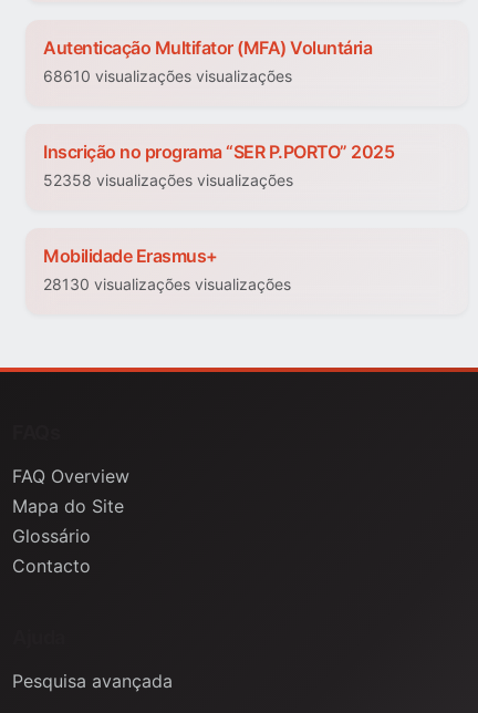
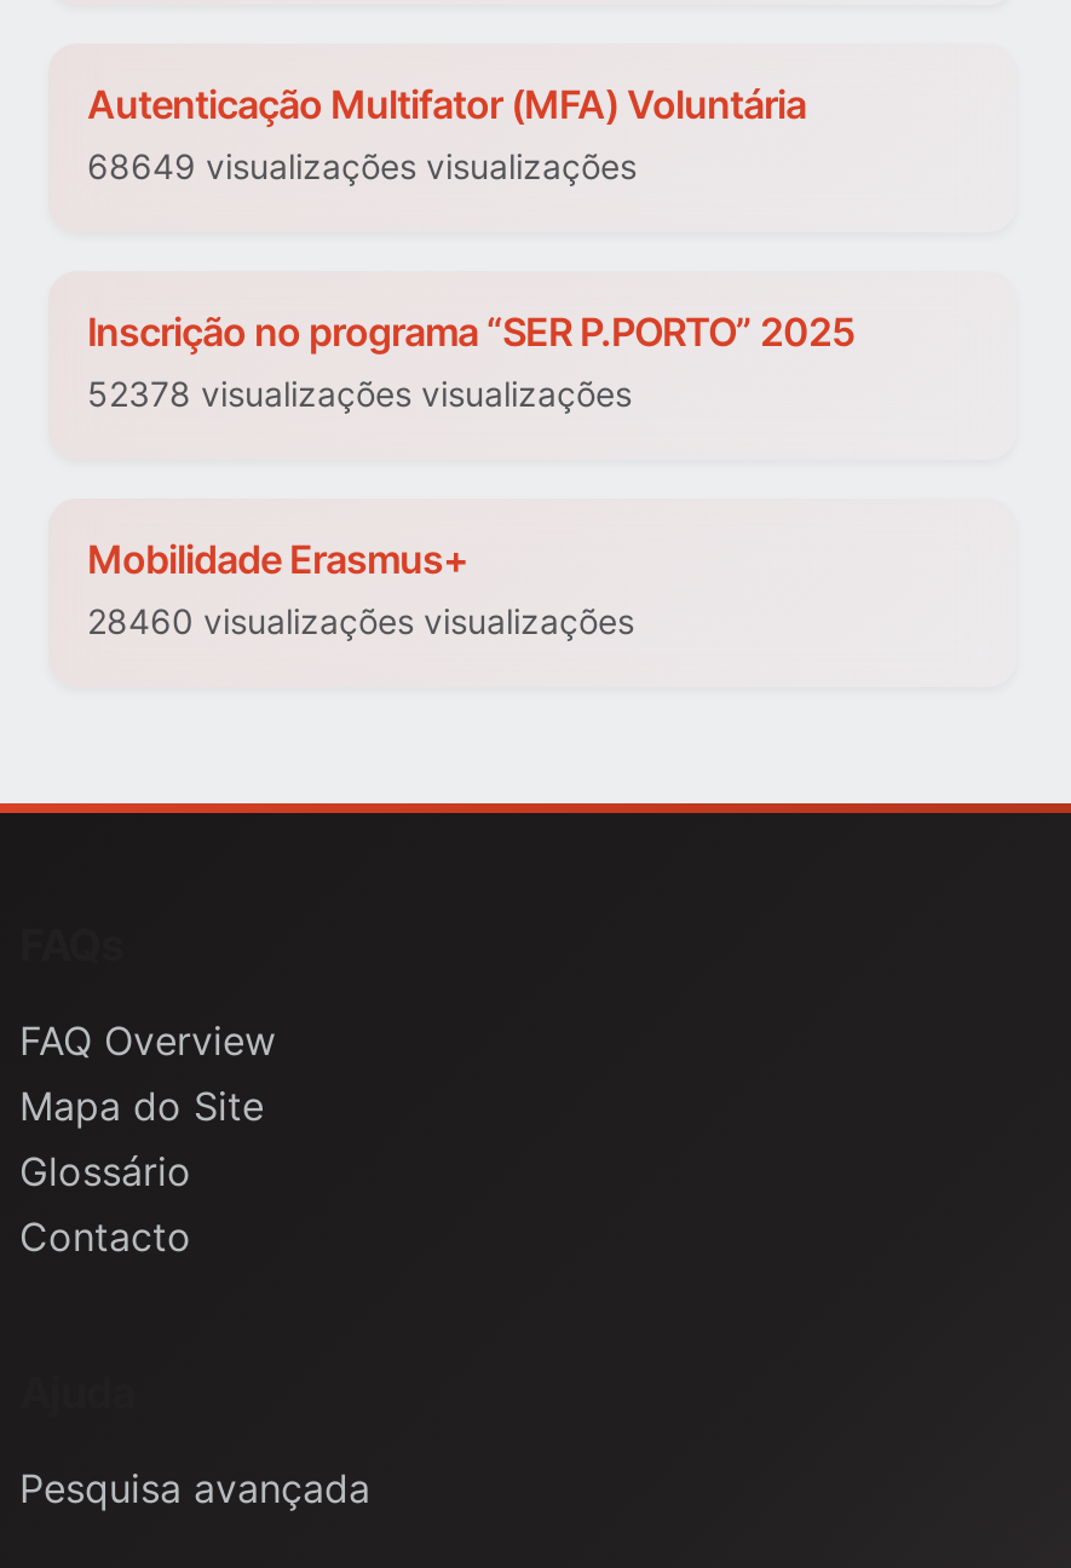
[43,67,292,86] 68610 visualizações visualizações -> [87,146,637,188] 68649 visualizações visualizações
[43,171,293,190] 52358 visualizações visualizações -> [87,374,632,415] 52378 visualizações visualizações
[43,275,291,294] 28130 visualizações visualizações -> [87,601,634,642] 28460 visualizações visualizações

